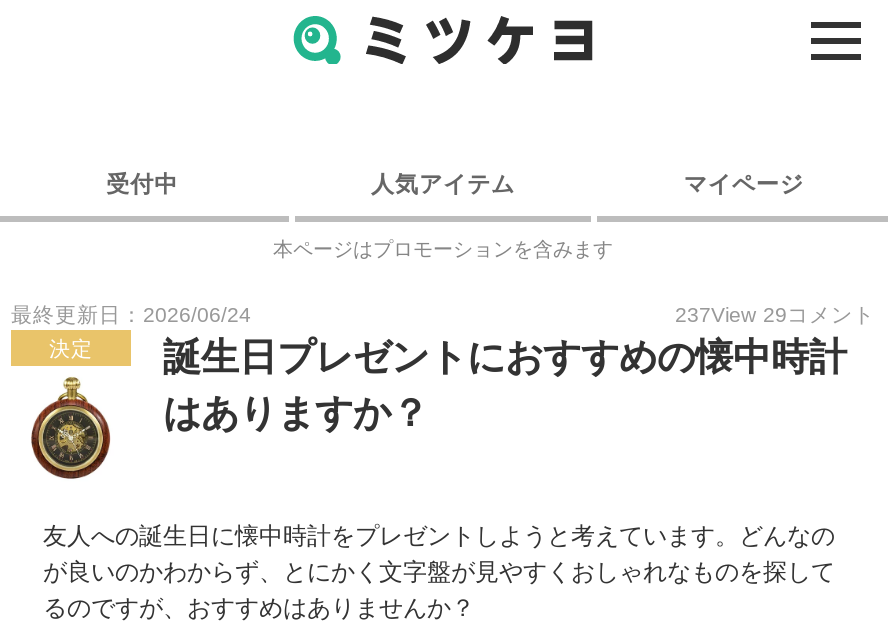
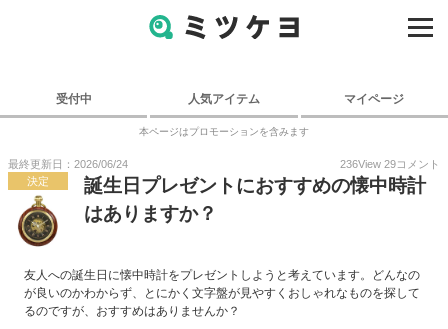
[675,301,875,325] 237View 29コメント -> [340,157,440,169] 236View 29コメント

